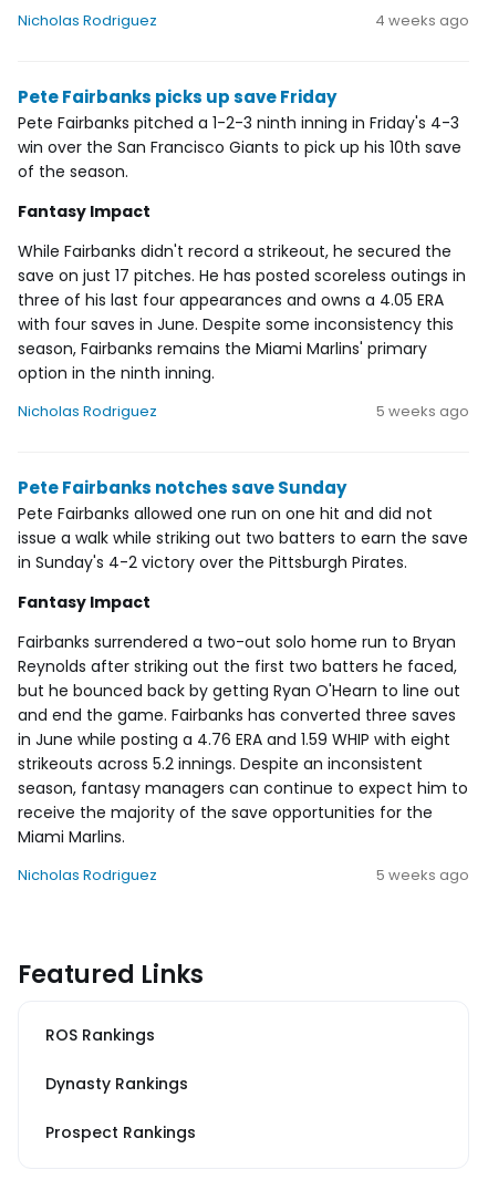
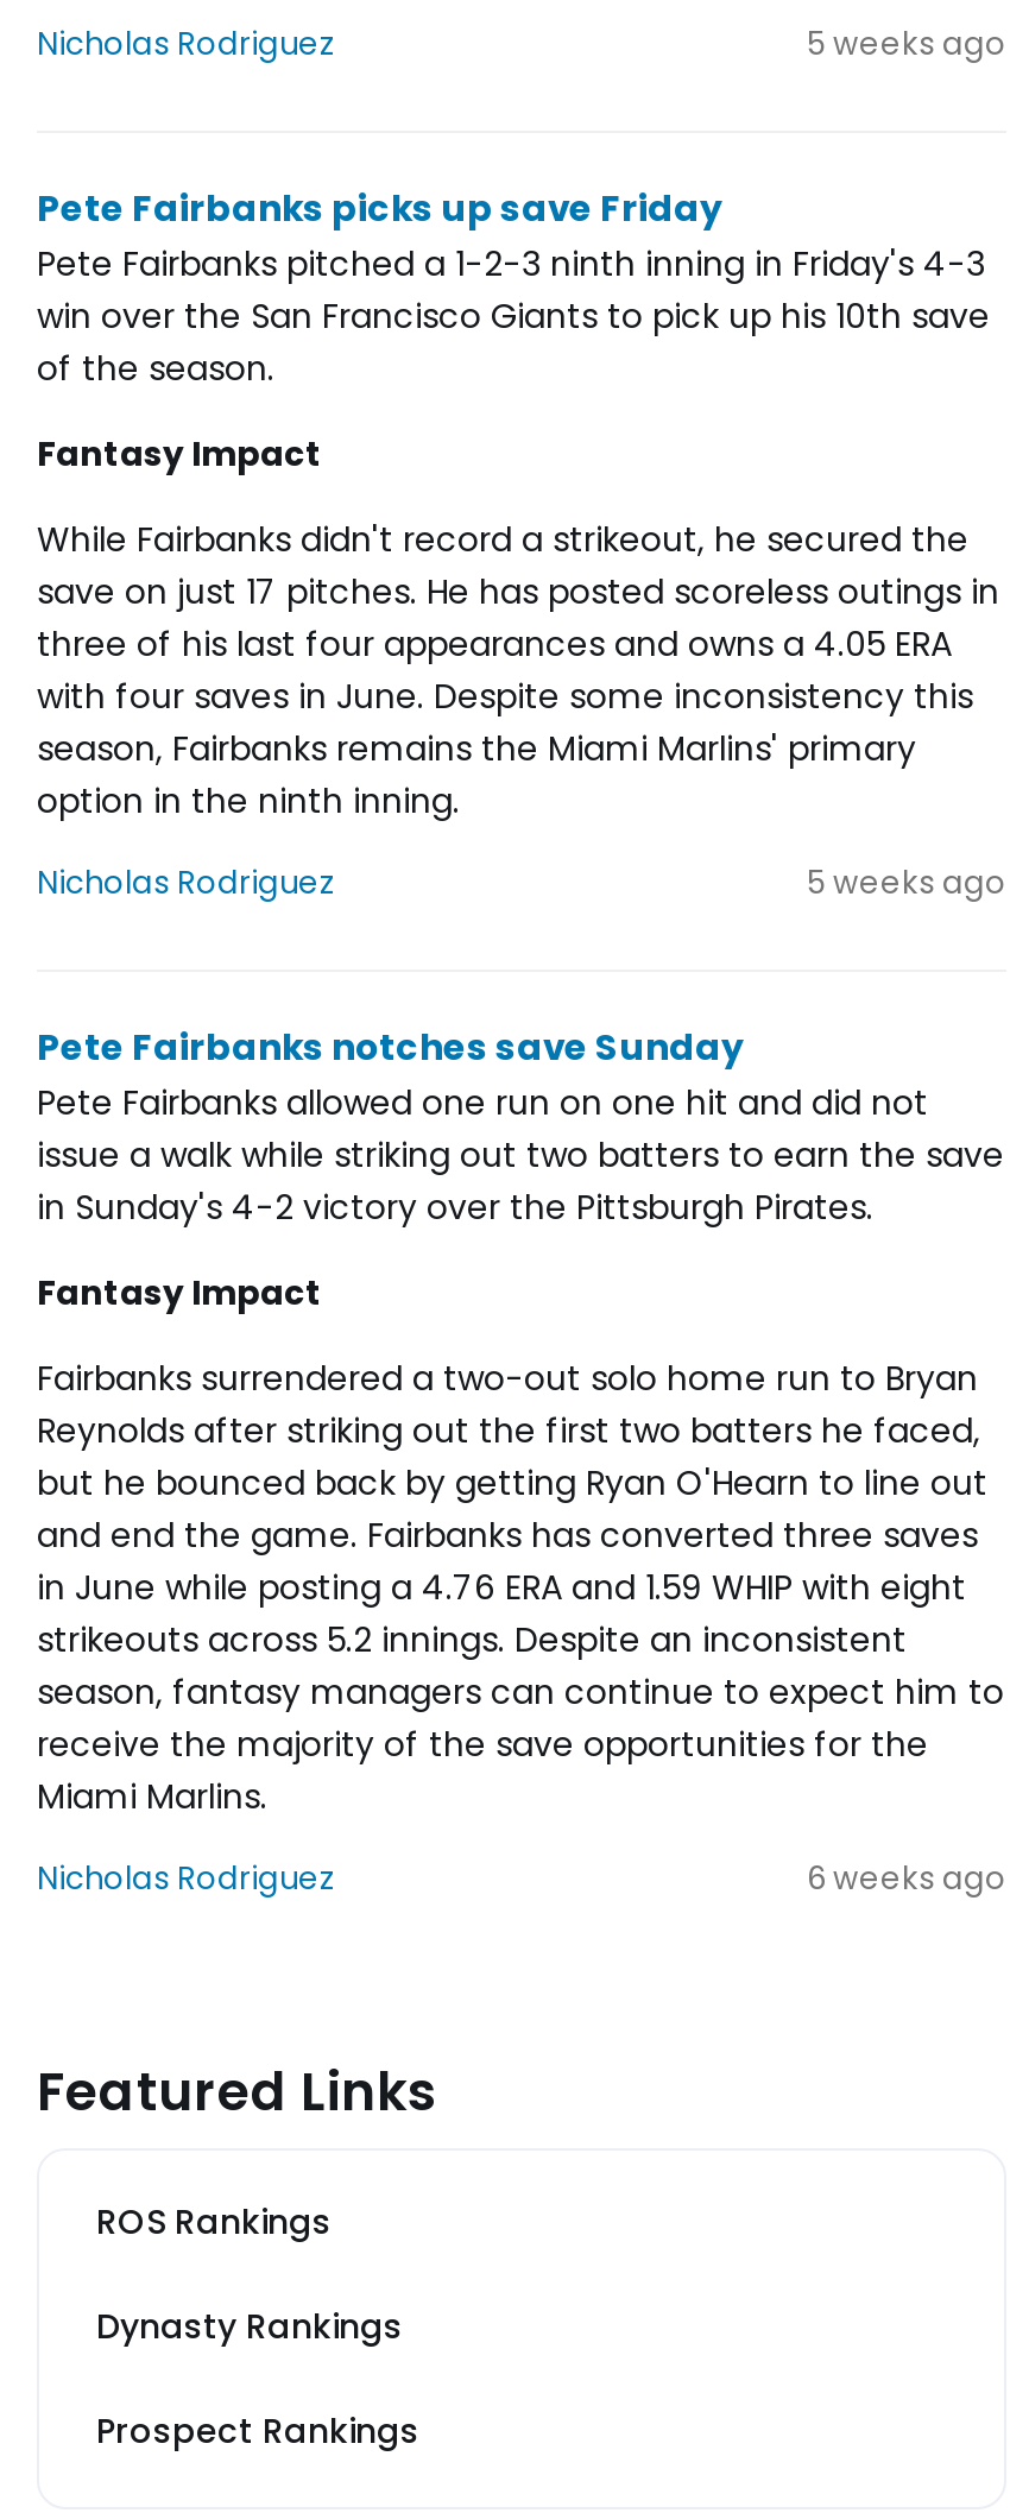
[375,10,469,31] 4 weeks ago -> [807,22,1006,67] 5 weeks ago
[376,865,469,886] 5 weeks ago -> [807,1857,1006,1902] 6 weeks ago

